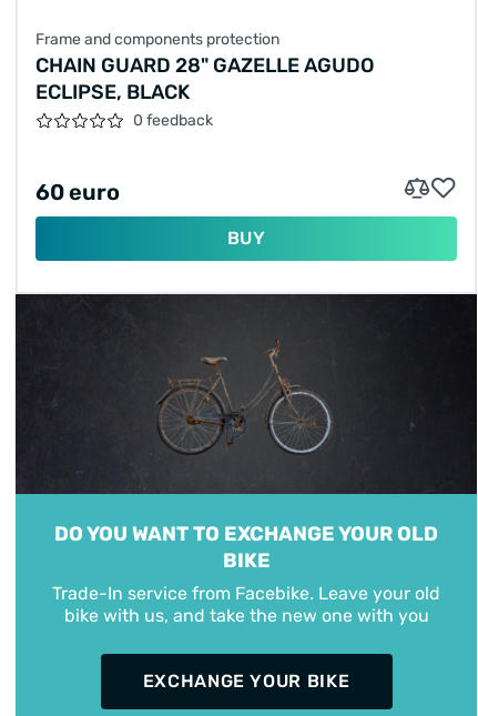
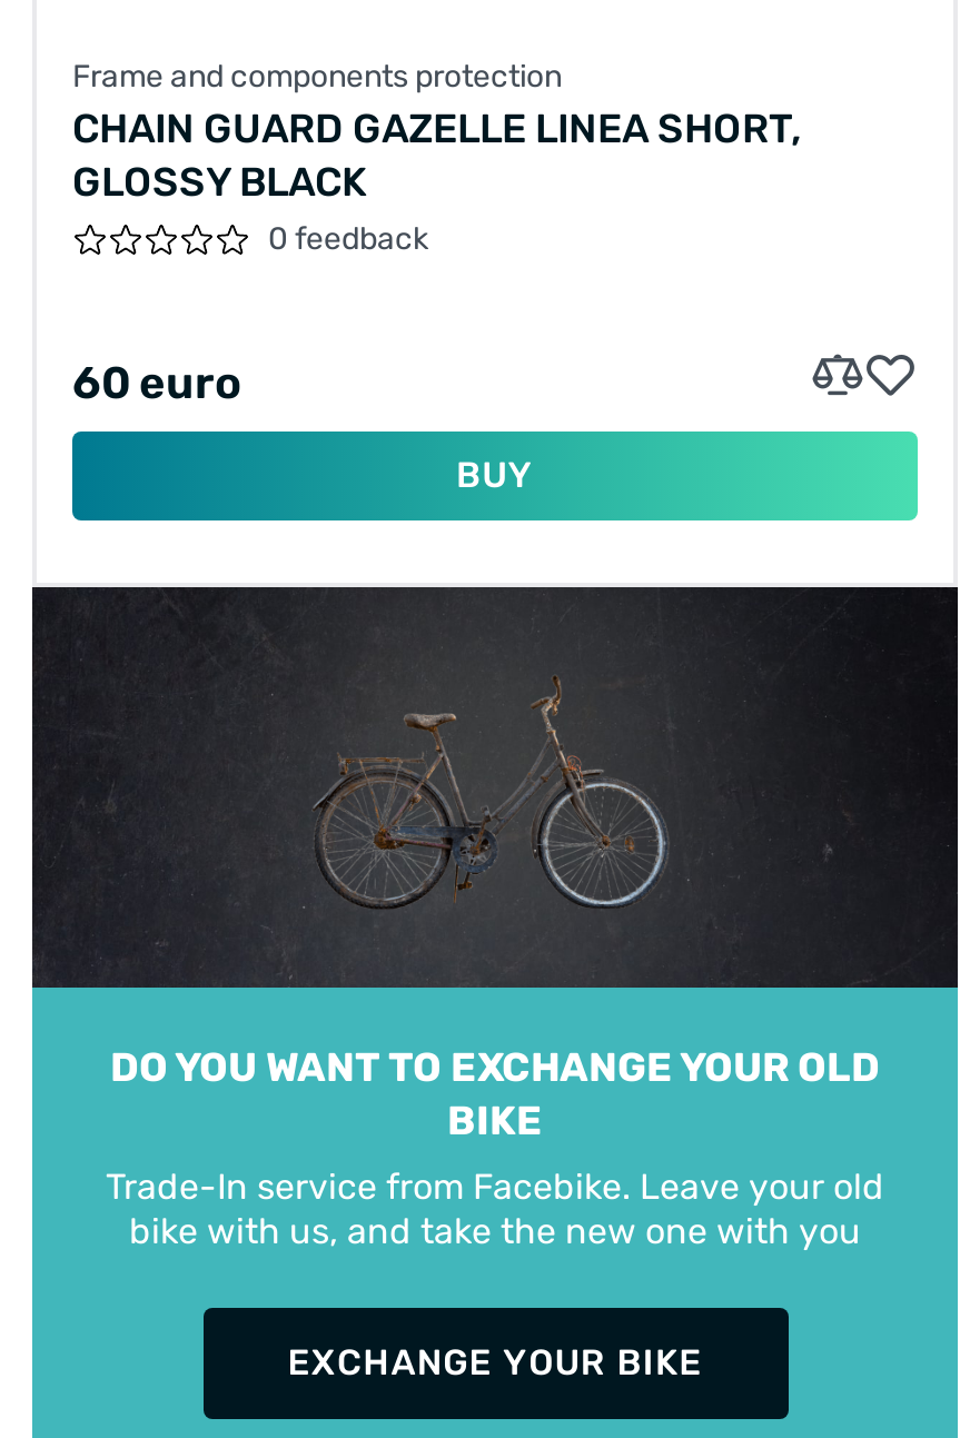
[35,54,375,78] CHAIN GUARD 28" GAZELLE AGUDO -> [72,105,802,154] CHAIN GUARD GAZELLE LINEA SHORT,
[35,80,190,105] ECLIPSE, BLACK -> [72,158,366,207] GLOSSY BLACK

